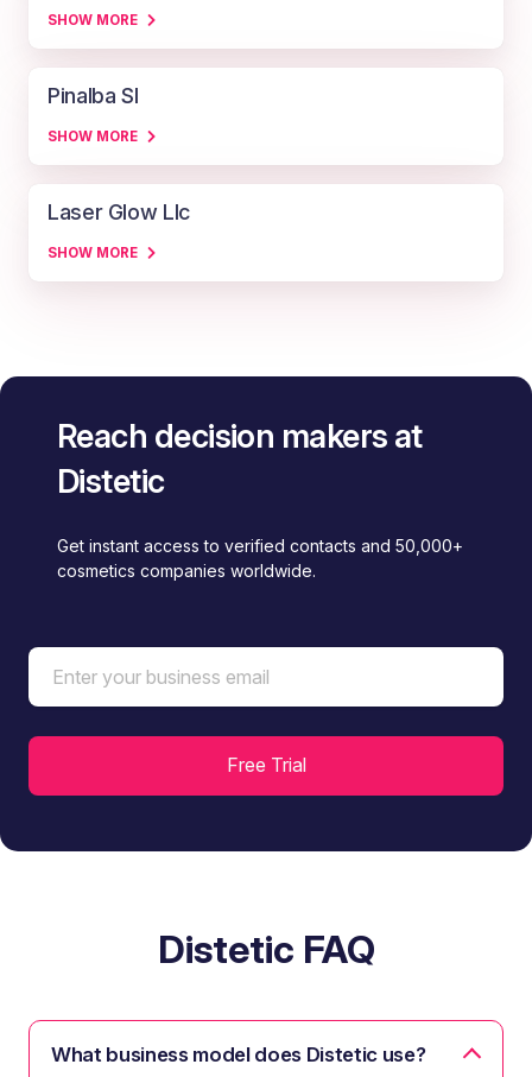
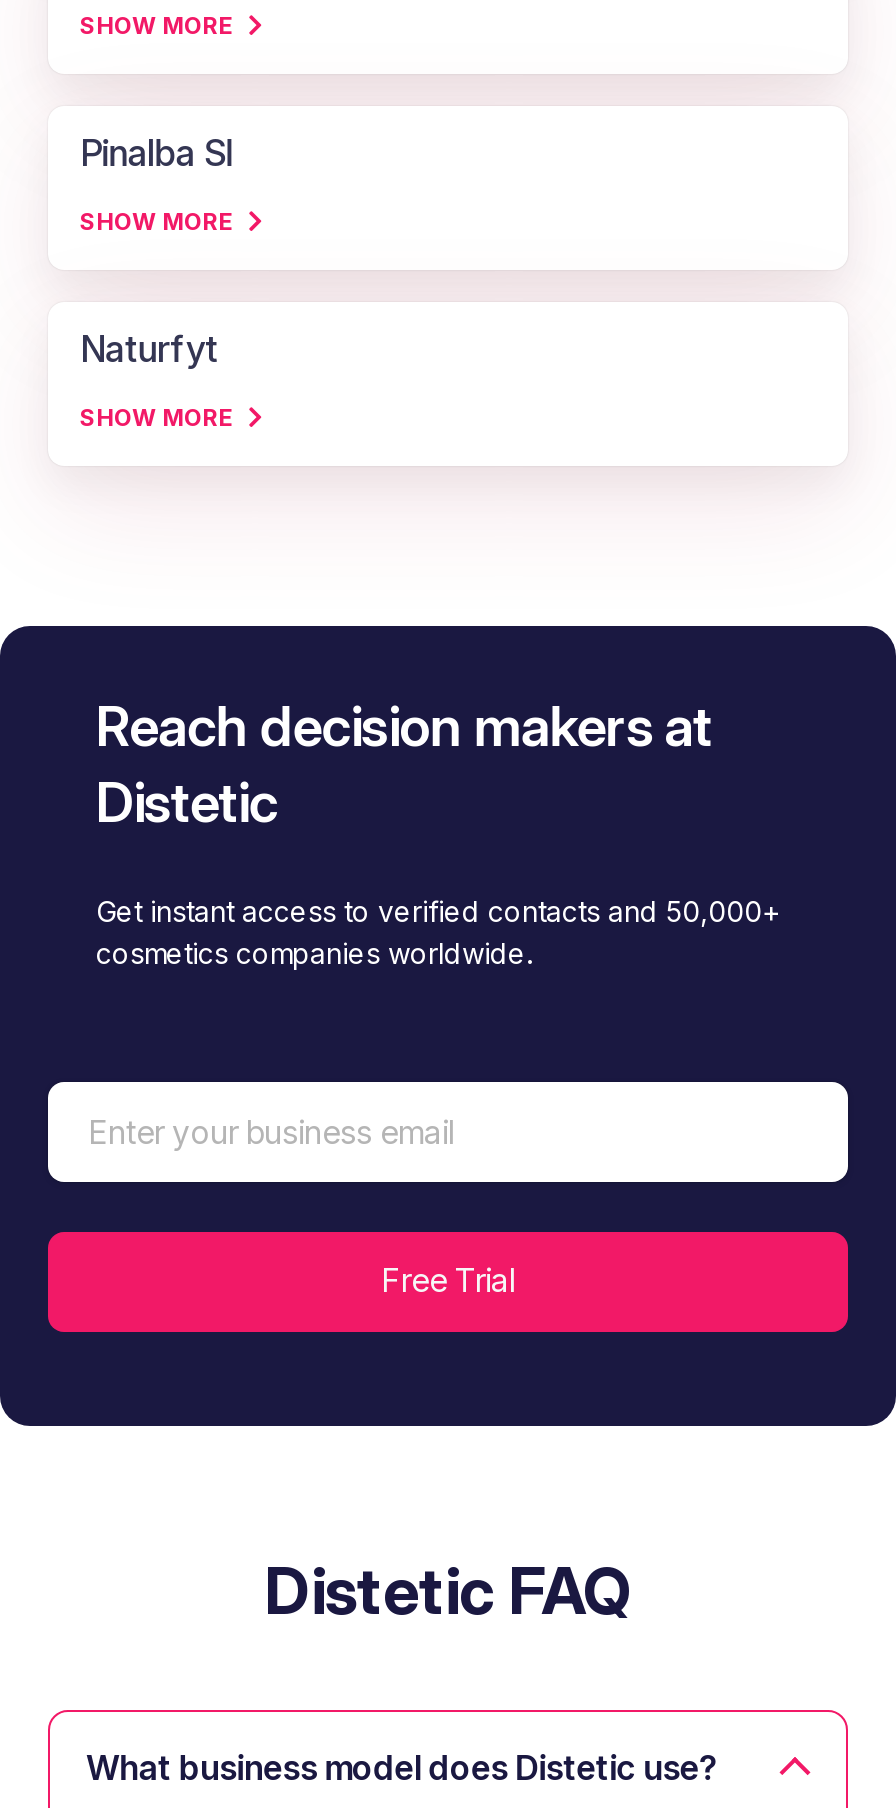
[47,200,190,225] Laser Glow Llc -> [80,329,218,371] Naturfyt

